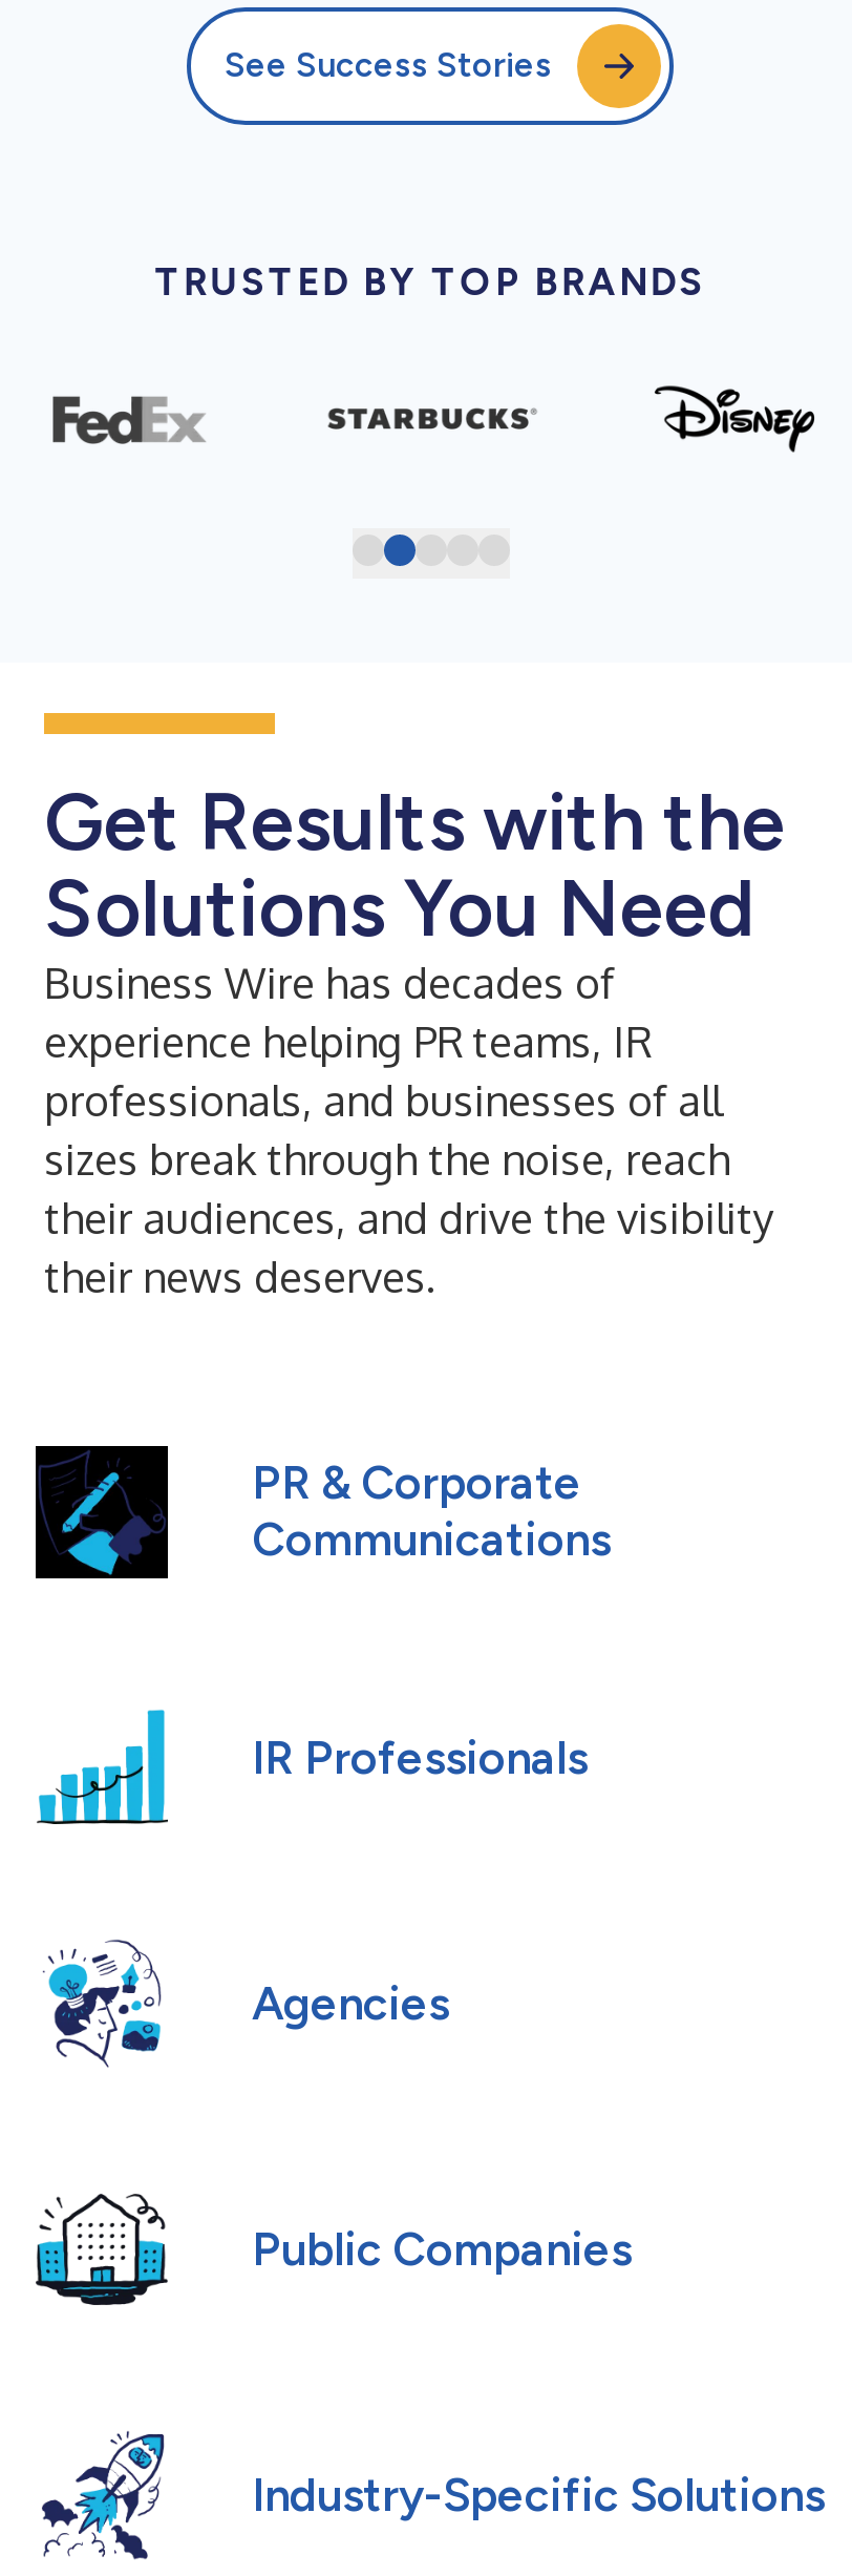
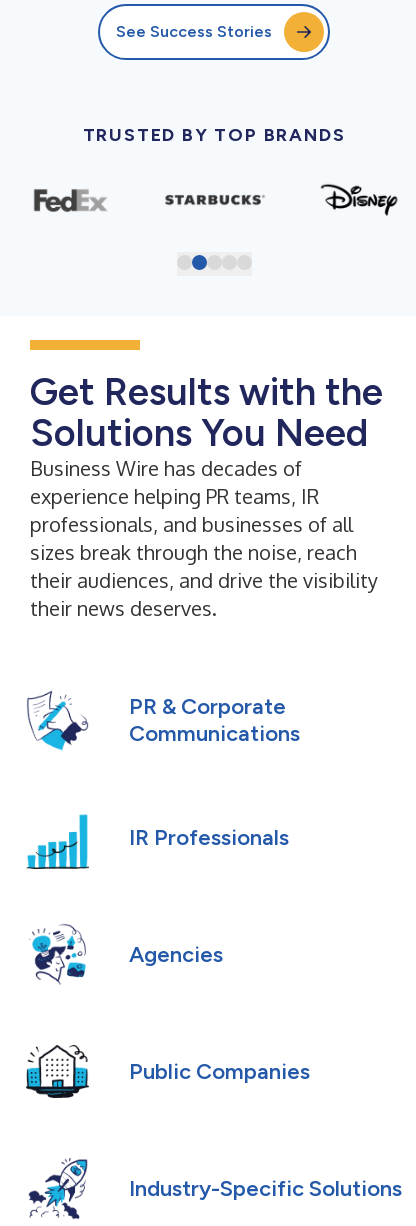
[34,1444,170,1580] [image] -> [26,689,89,752] [image]

